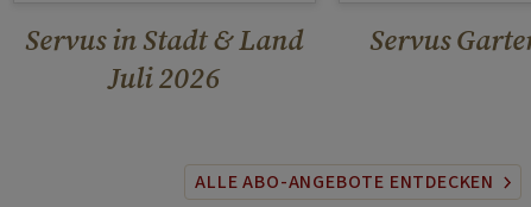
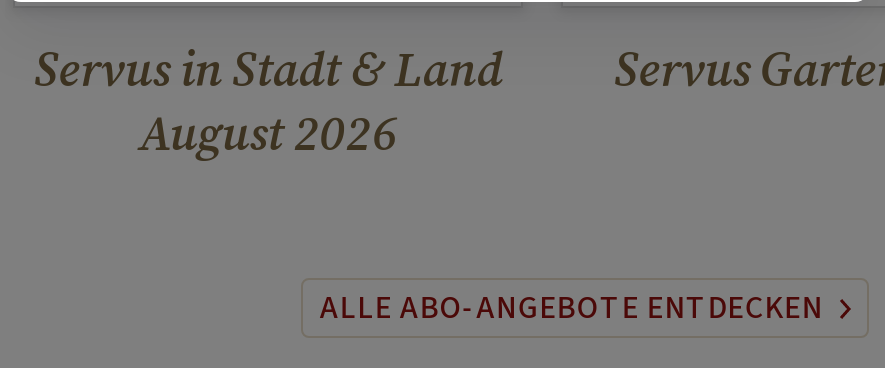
[109,58,220,98] Juli 2026 -> [139,100,397,166] August 2026

